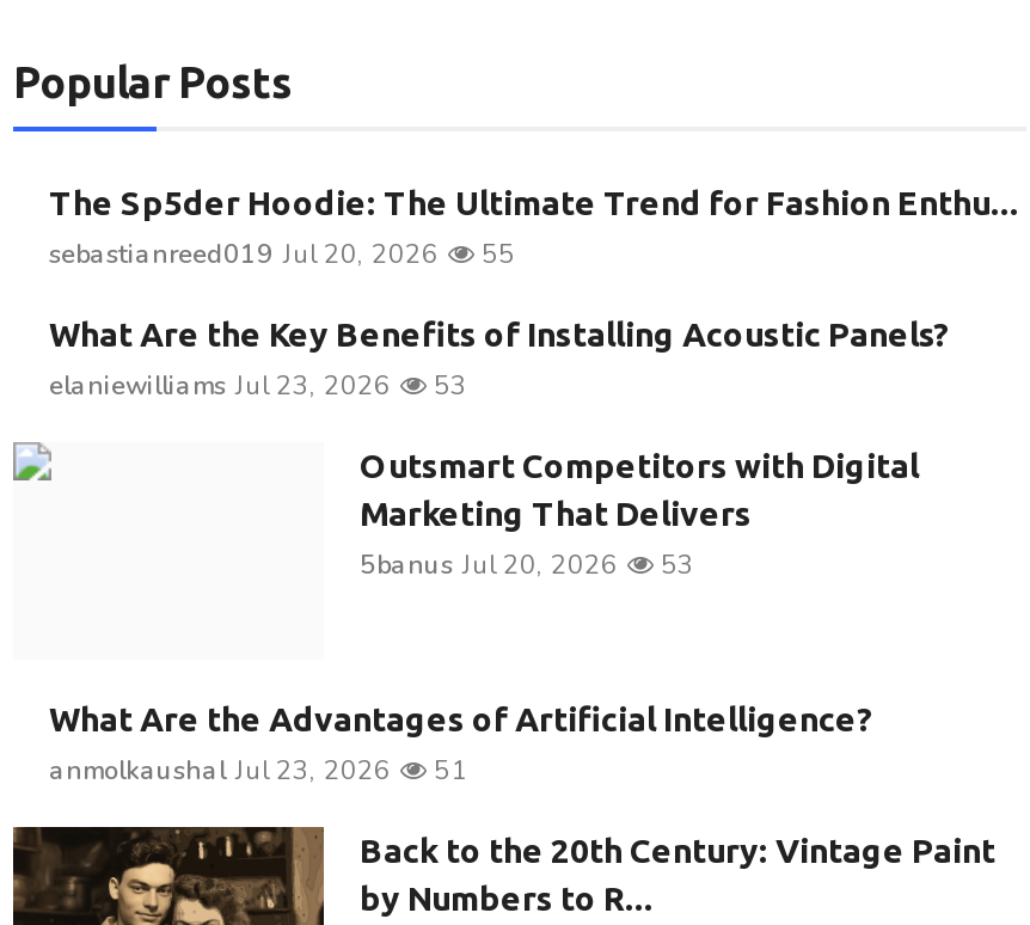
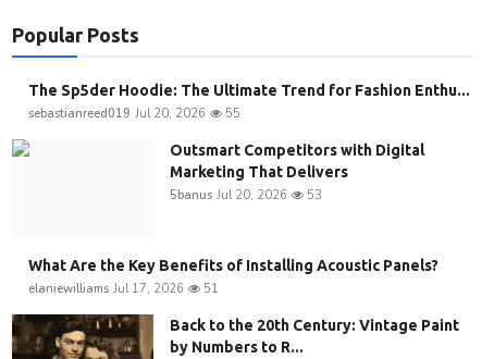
moved [49,314,950,353] -> [28,256,438,274]: What Are the Key Benefits of Installing Acoustic Panels?
[49,367,467,403] elaniewilliams Jul 23, 2026 | 53 -> none
[49,699,873,788] What Are the Advantages of Artificial Intelligence? | anmolkaushal Jul 23, 2026 -> [28,280,184,296] elaniewilliams Jul 17, 2026

